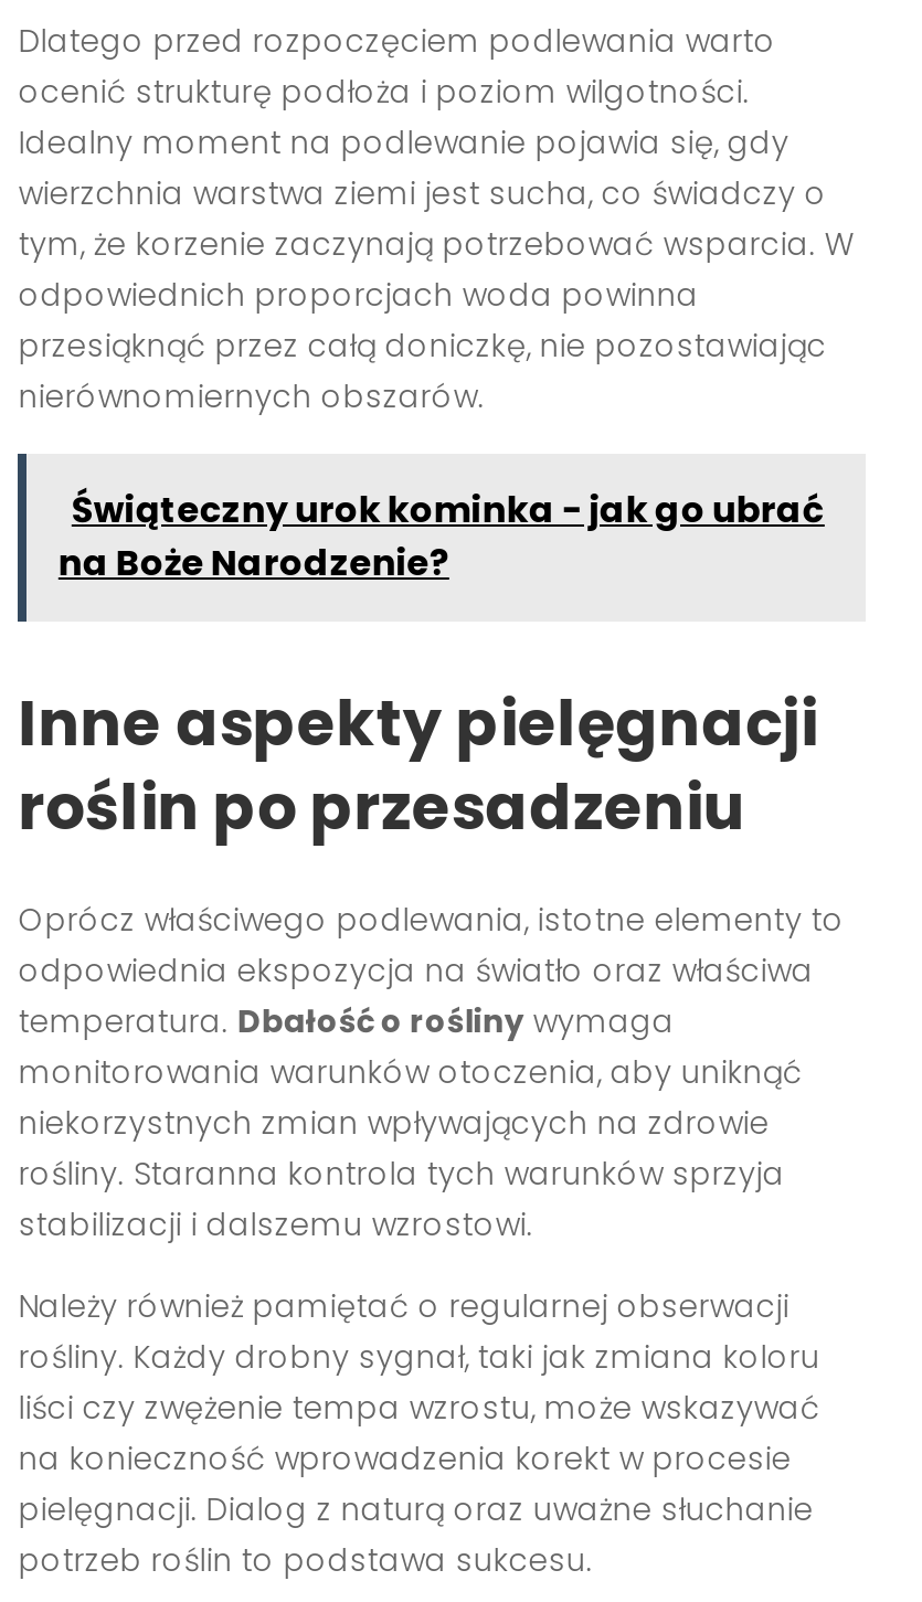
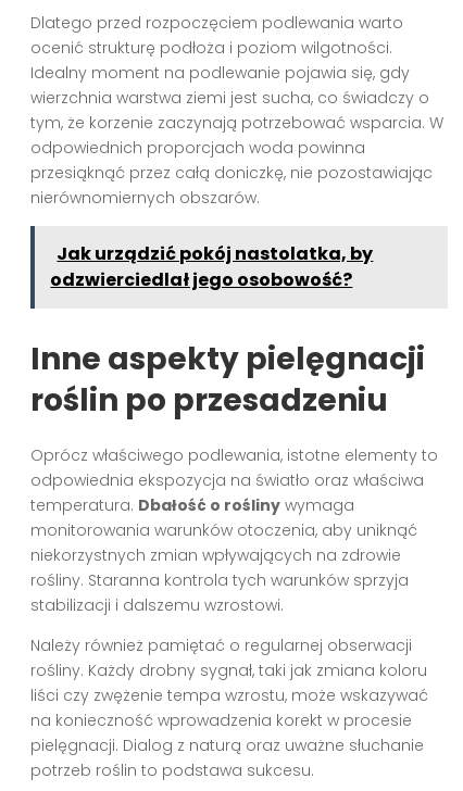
[58,486,825,589] Świąteczny urok kominka - jak go ubrać | na Boże Narodzenie? -> [50,242,373,293] Jak urządzić pokój nastolatka, by | odzwierciedlał jego osobowość?

